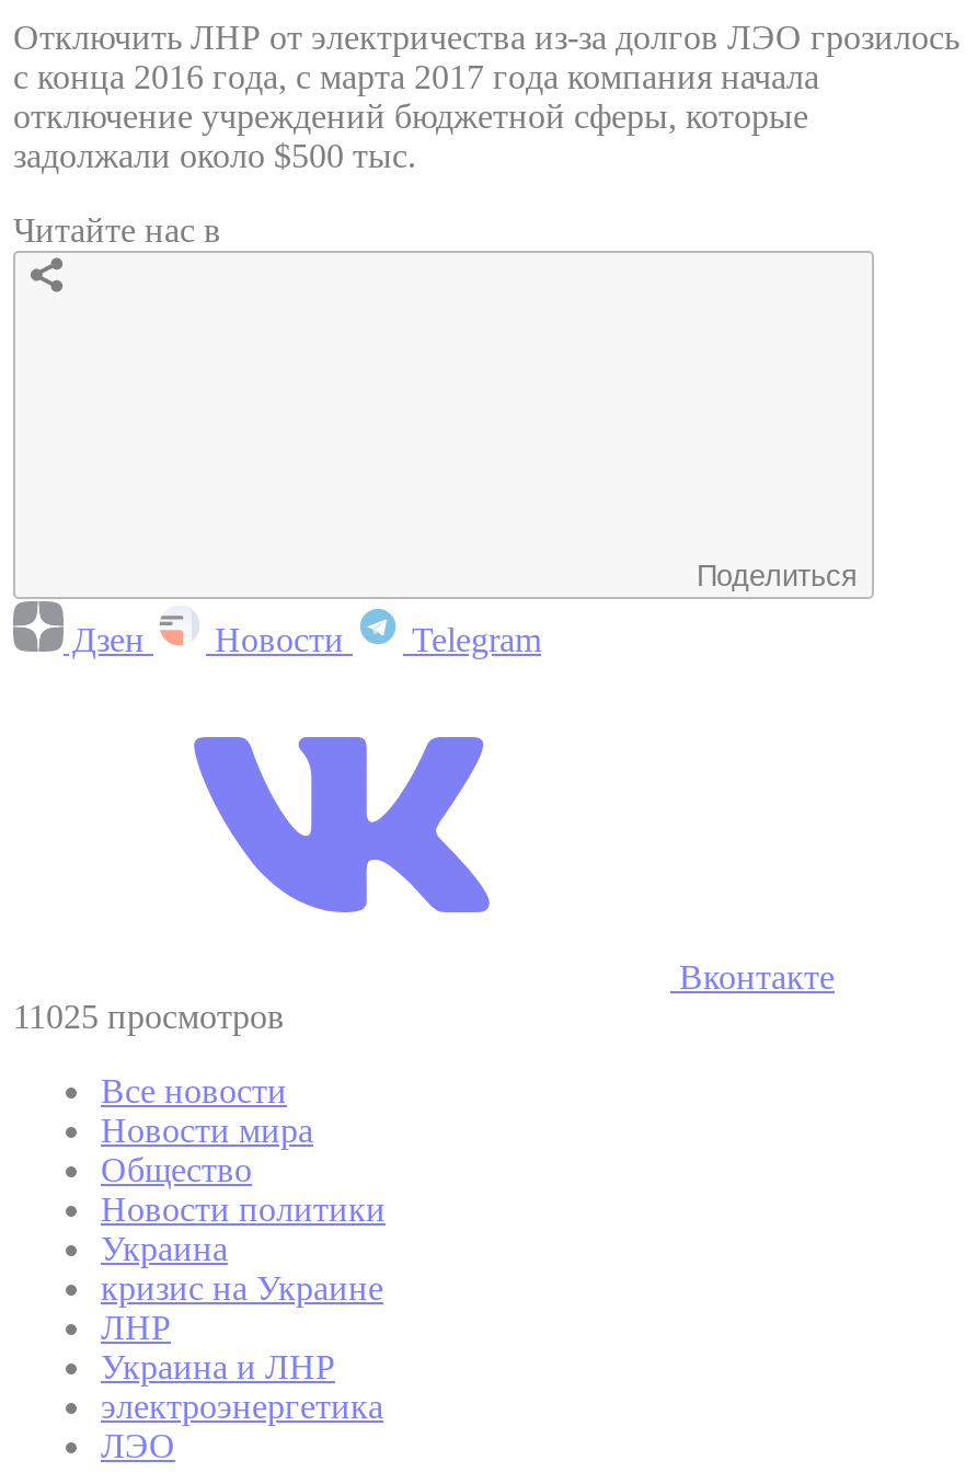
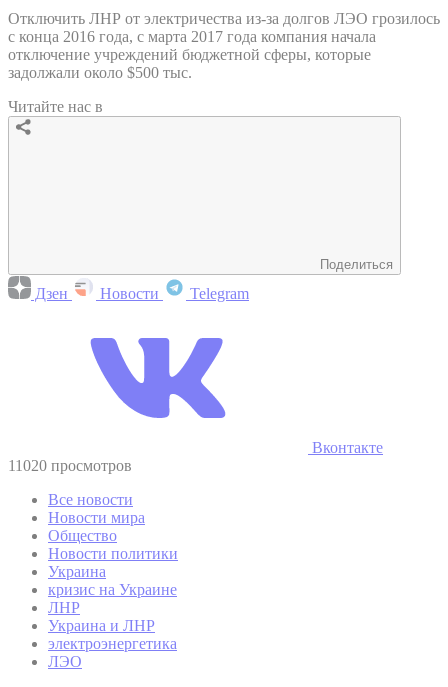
[13,997,285,1035] 11025 просмотров -> [8,457,132,474] 11020 просмотров

